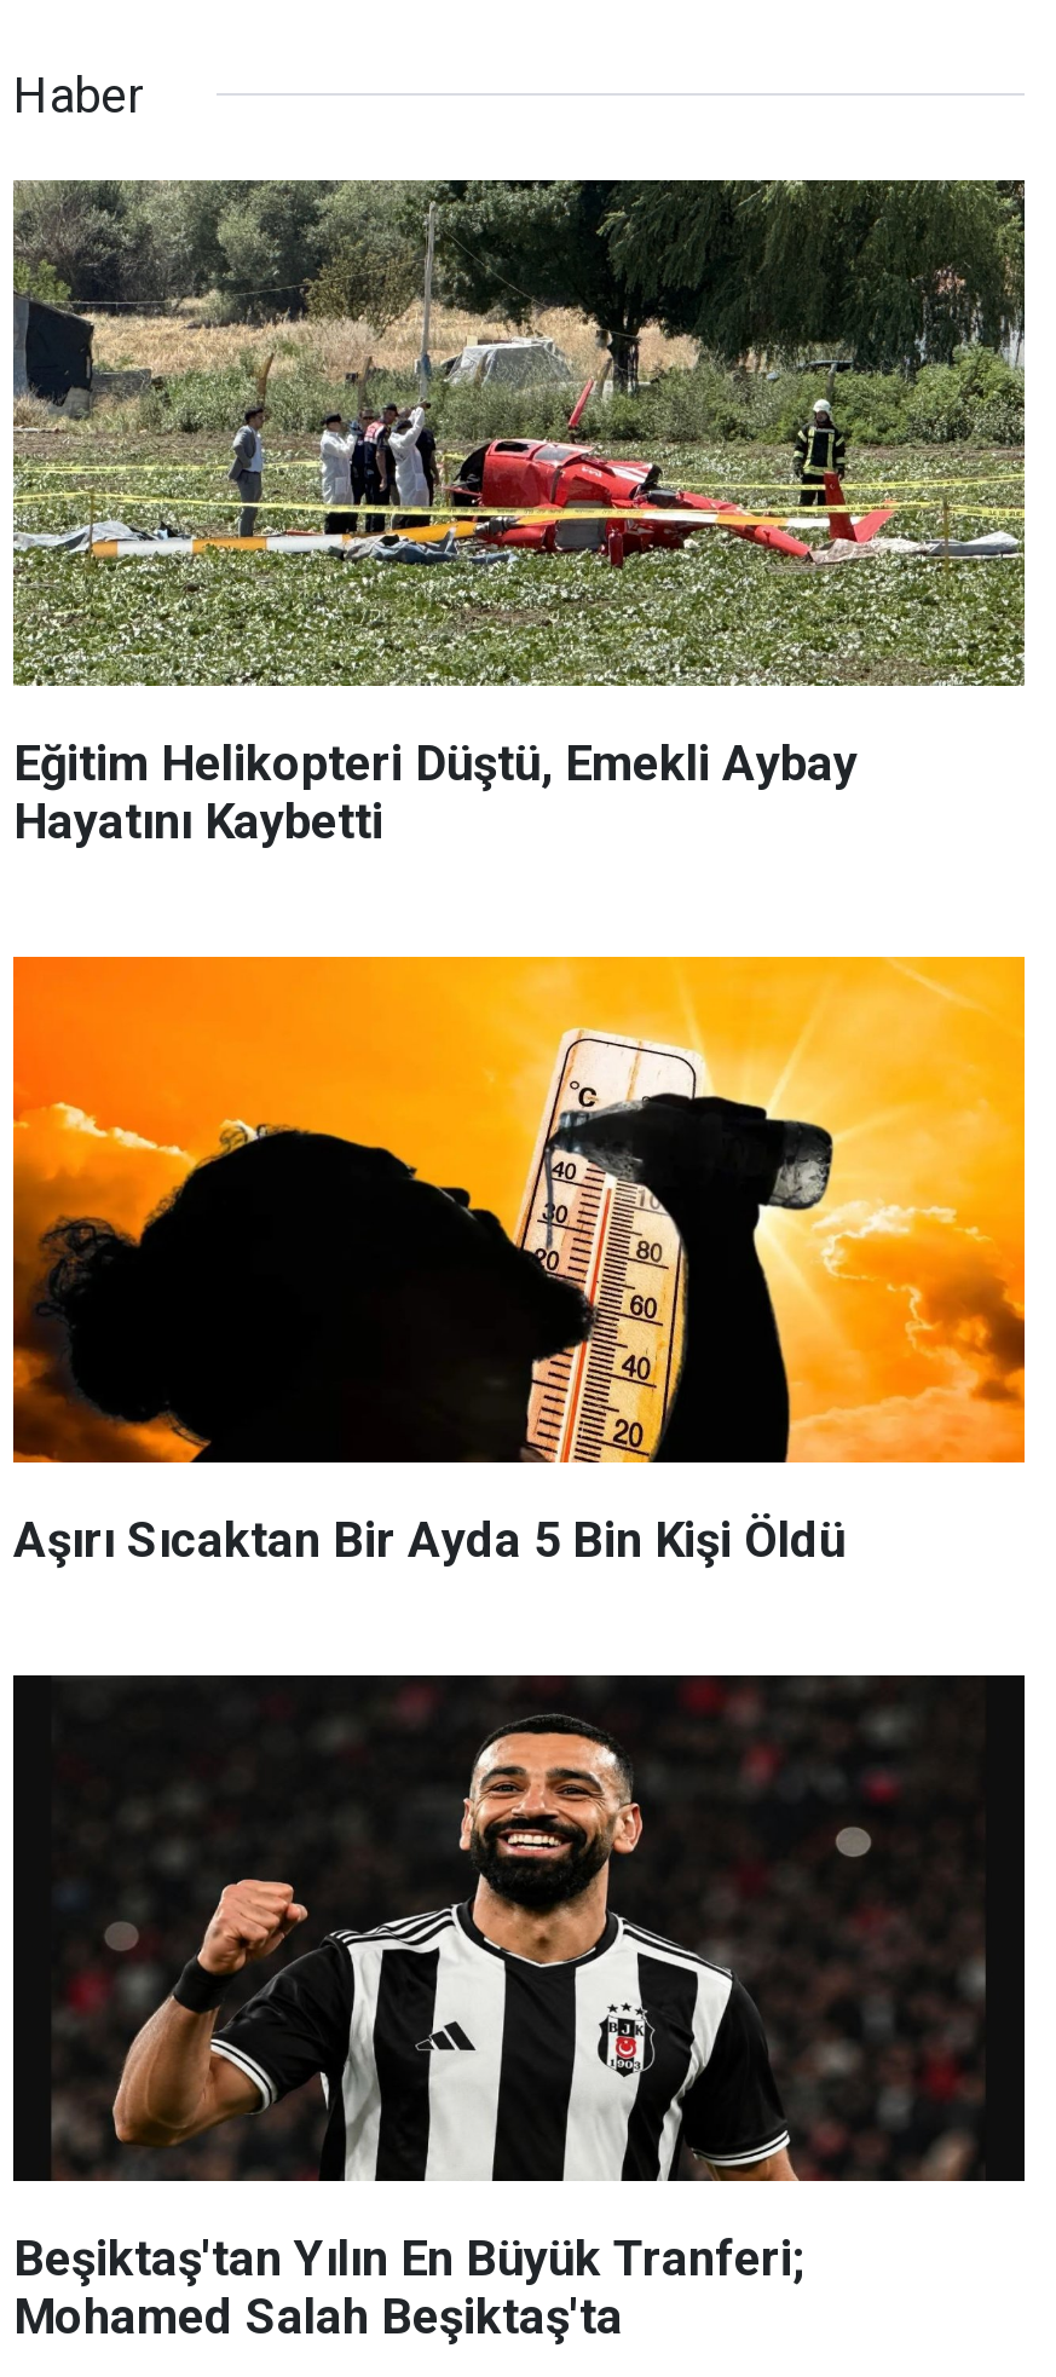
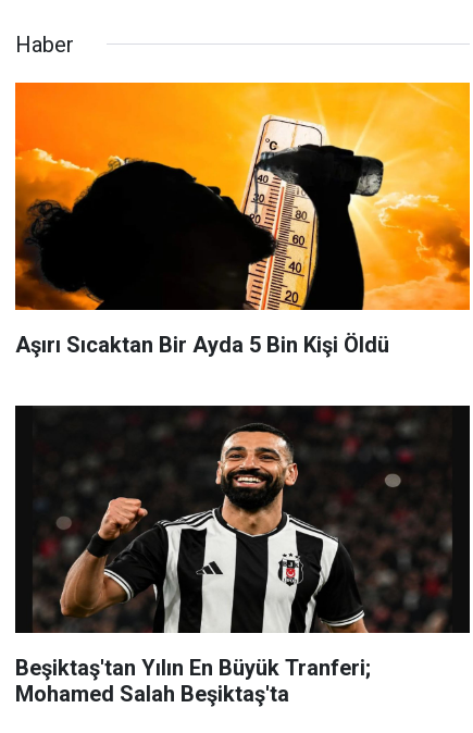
[11,178,1027,849] [image] | Eğitim Helikopteri Düştü, Emekli Aybay | Hayatını Kaybetti -> none

